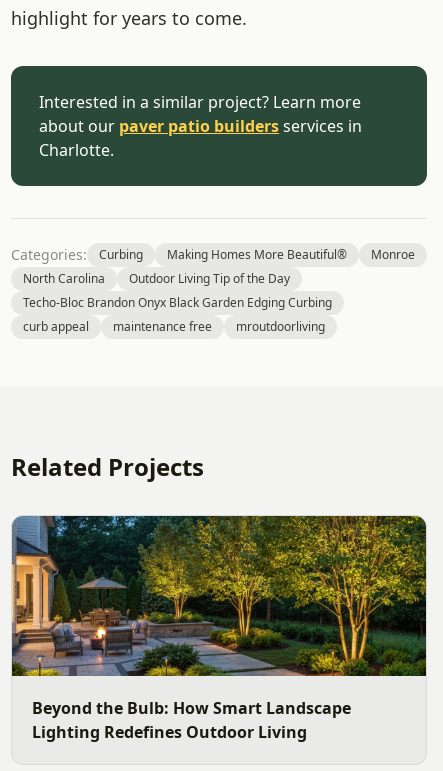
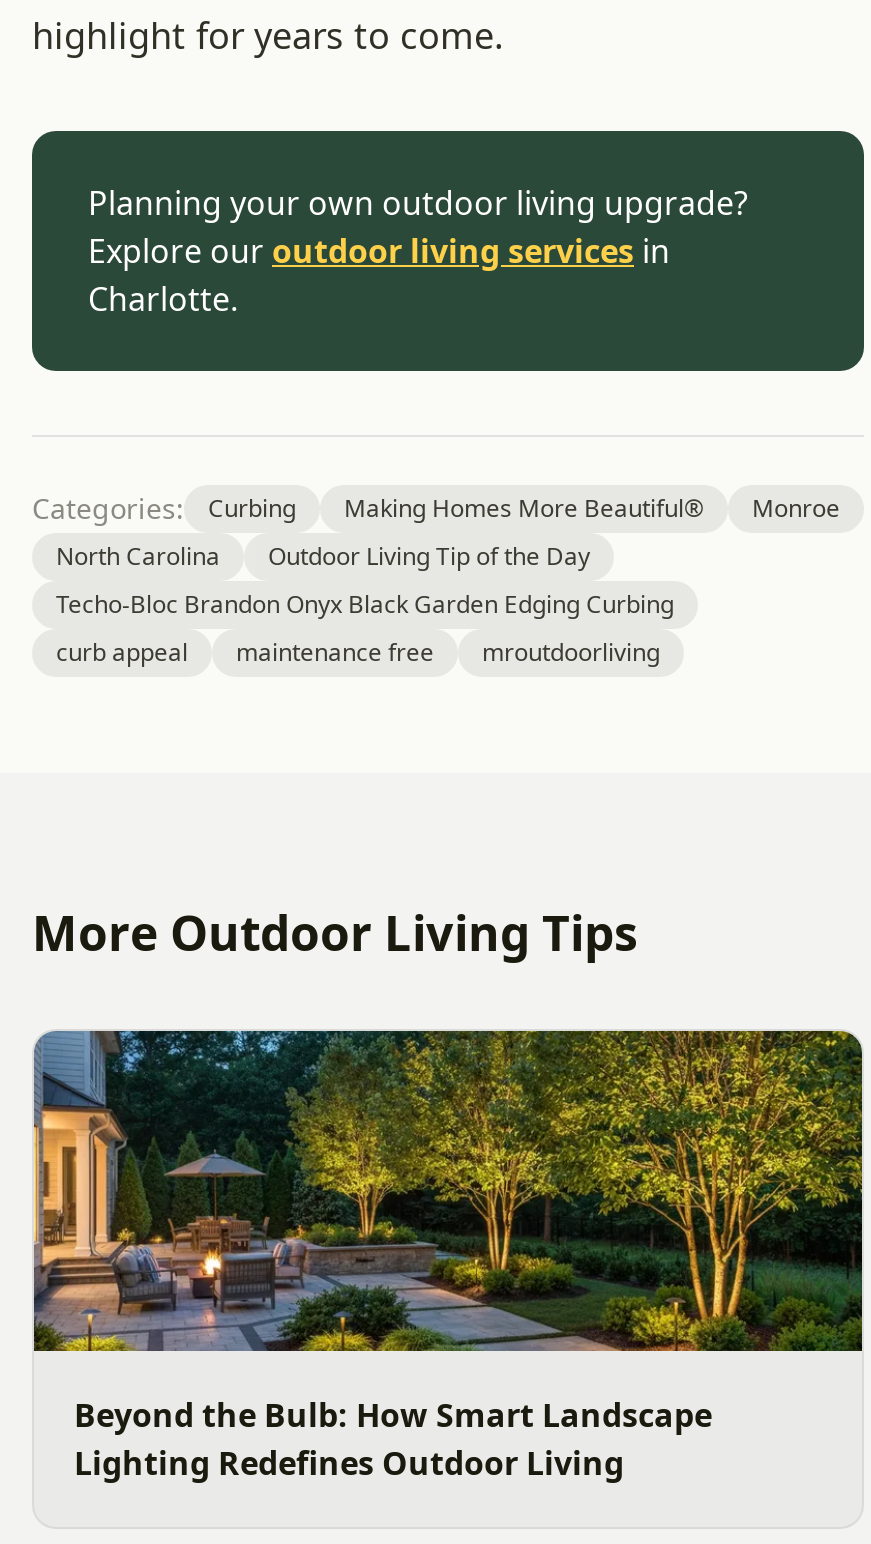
[39,91,362,137] Interested in a similar project? Learn more | about our paver patio builders services in -> [88,181,748,273] Planning your own outdoor living upgrade? | Explore our outdoor living services in
[11,450,204,483] Related Projects -> [32,899,638,965] More Outdoor Living Tips

